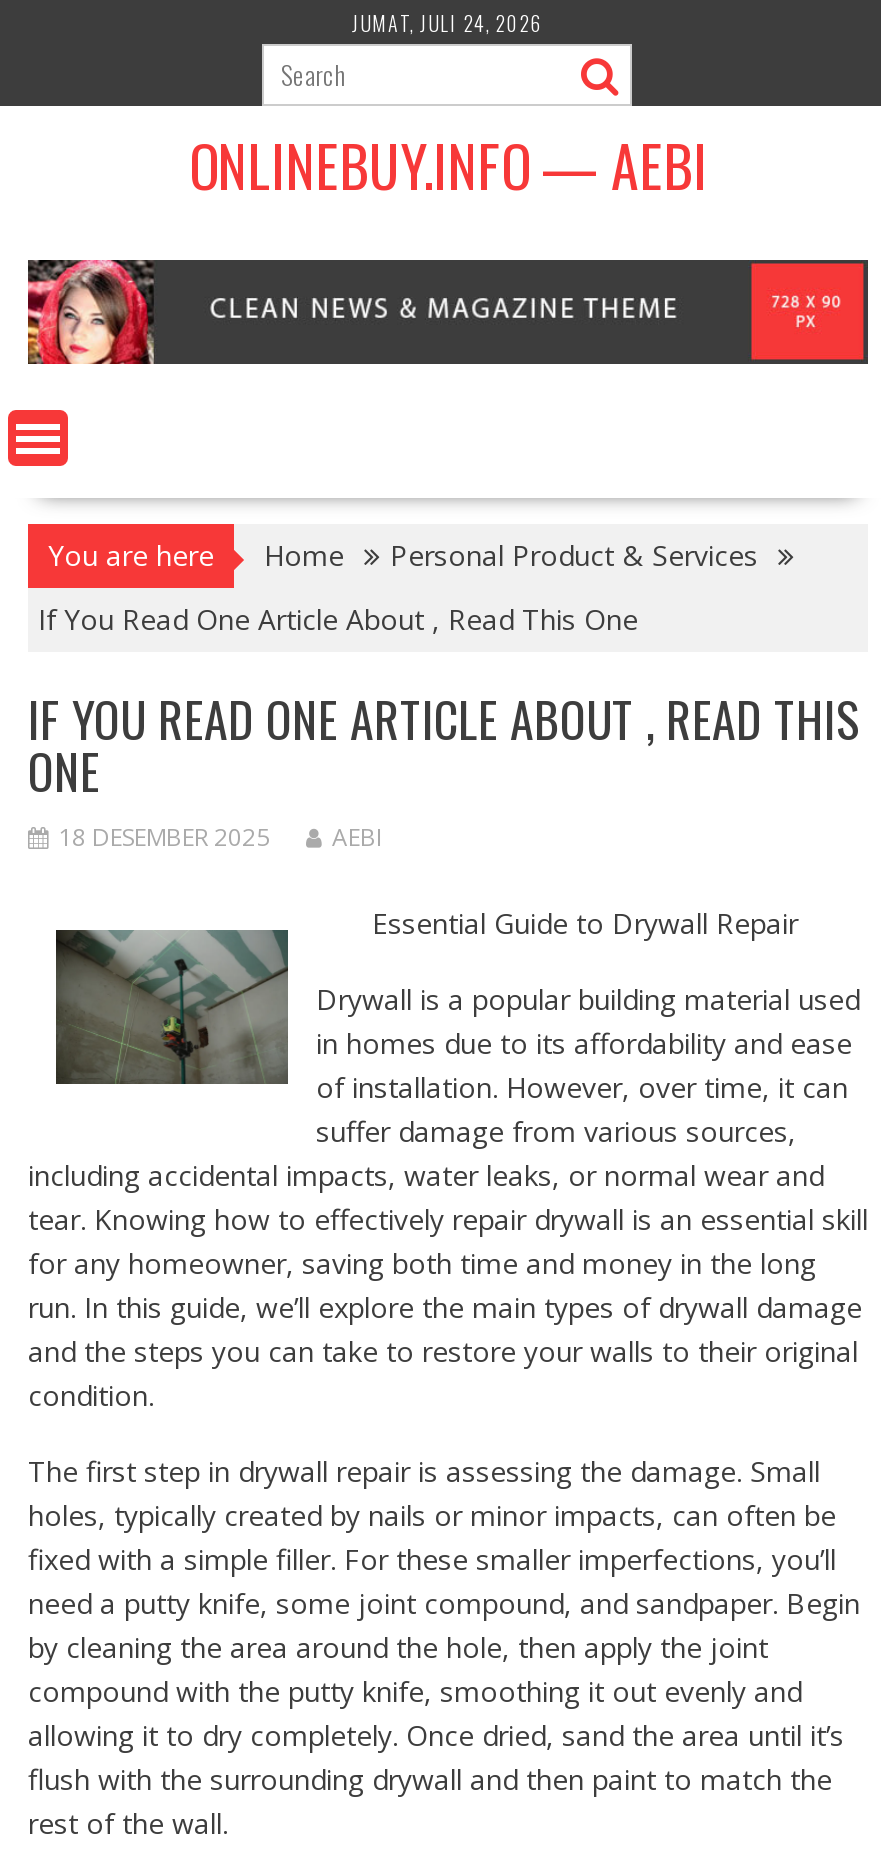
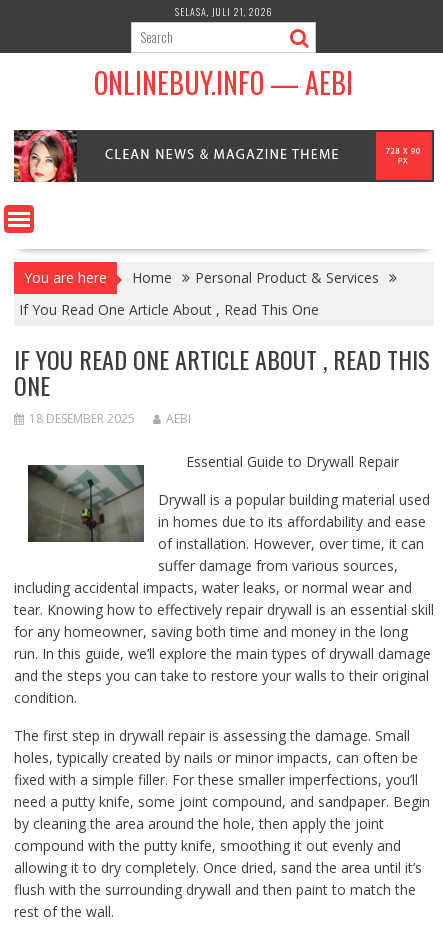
[352,8,544,38] JUMAT, JULI 24, 2026 -> [175,4,273,19] SELASA, JULI 21, 2026

